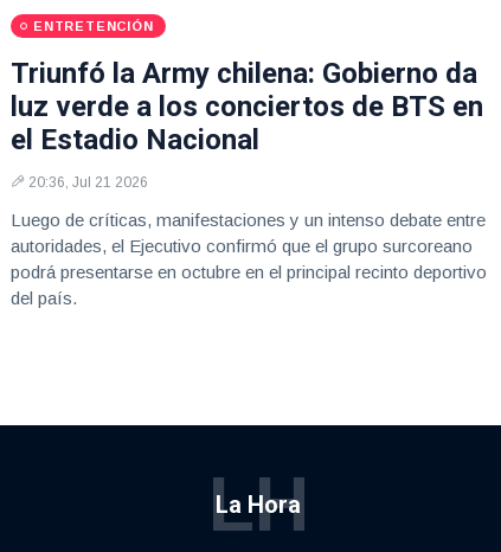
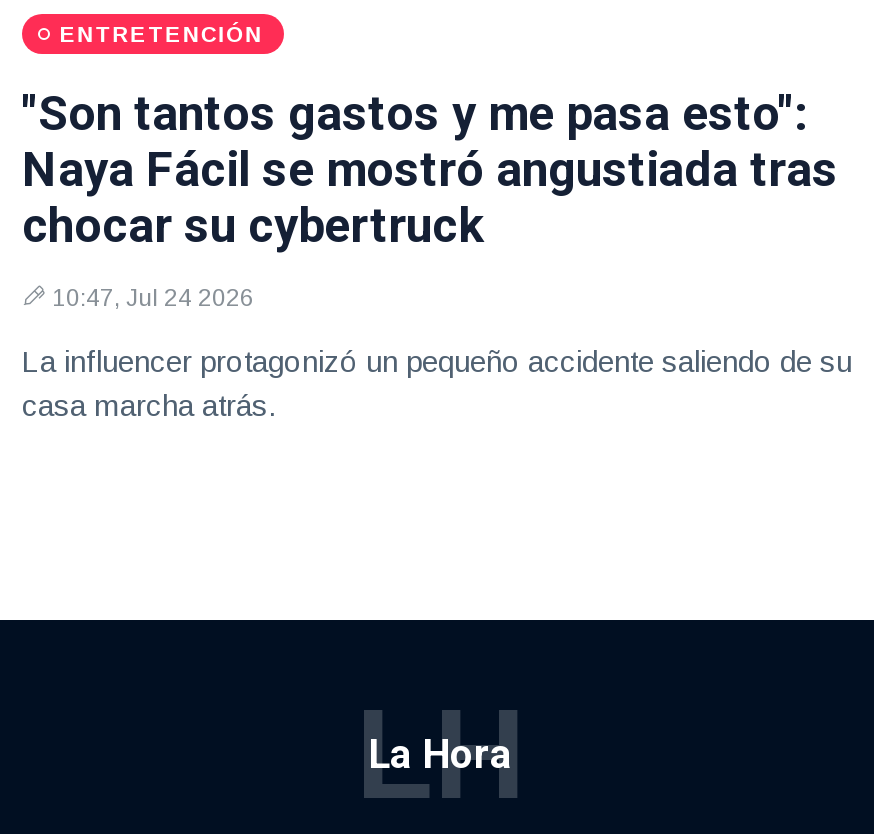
[11,56,483,156] Triunfó la Army chilena: Gobierno da | luz verde a los conciertos de BTS en | el Estadio Nacional -> [22,85,838,253] "Son tantos gastos y me pasa esto": | Naya Fácil se mostró angustiada tras | chocar su cybertruck
[28,174,148,190] 20:36, Jul 21 2026 -> [52,283,254,311] 10:47, Jul 24 2026
[11,209,487,308] Luego de críticas, manifestaciones y un intenso debate entre | autoridades, el Ejecutivo confirmó que el grupo surcoreano | podrá presentarse en octubre en el principal recinto deportivo | del país. -> [22,343,852,421] La influencer protagonizó un pequeño accidente saliendo de su | casa marcha atrás.

